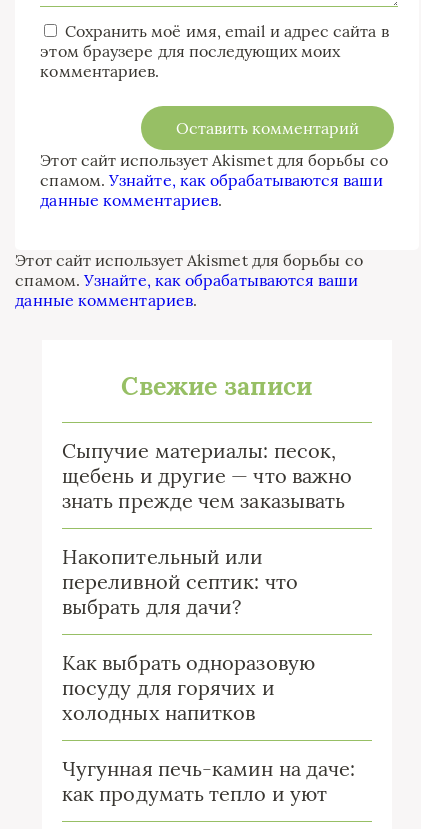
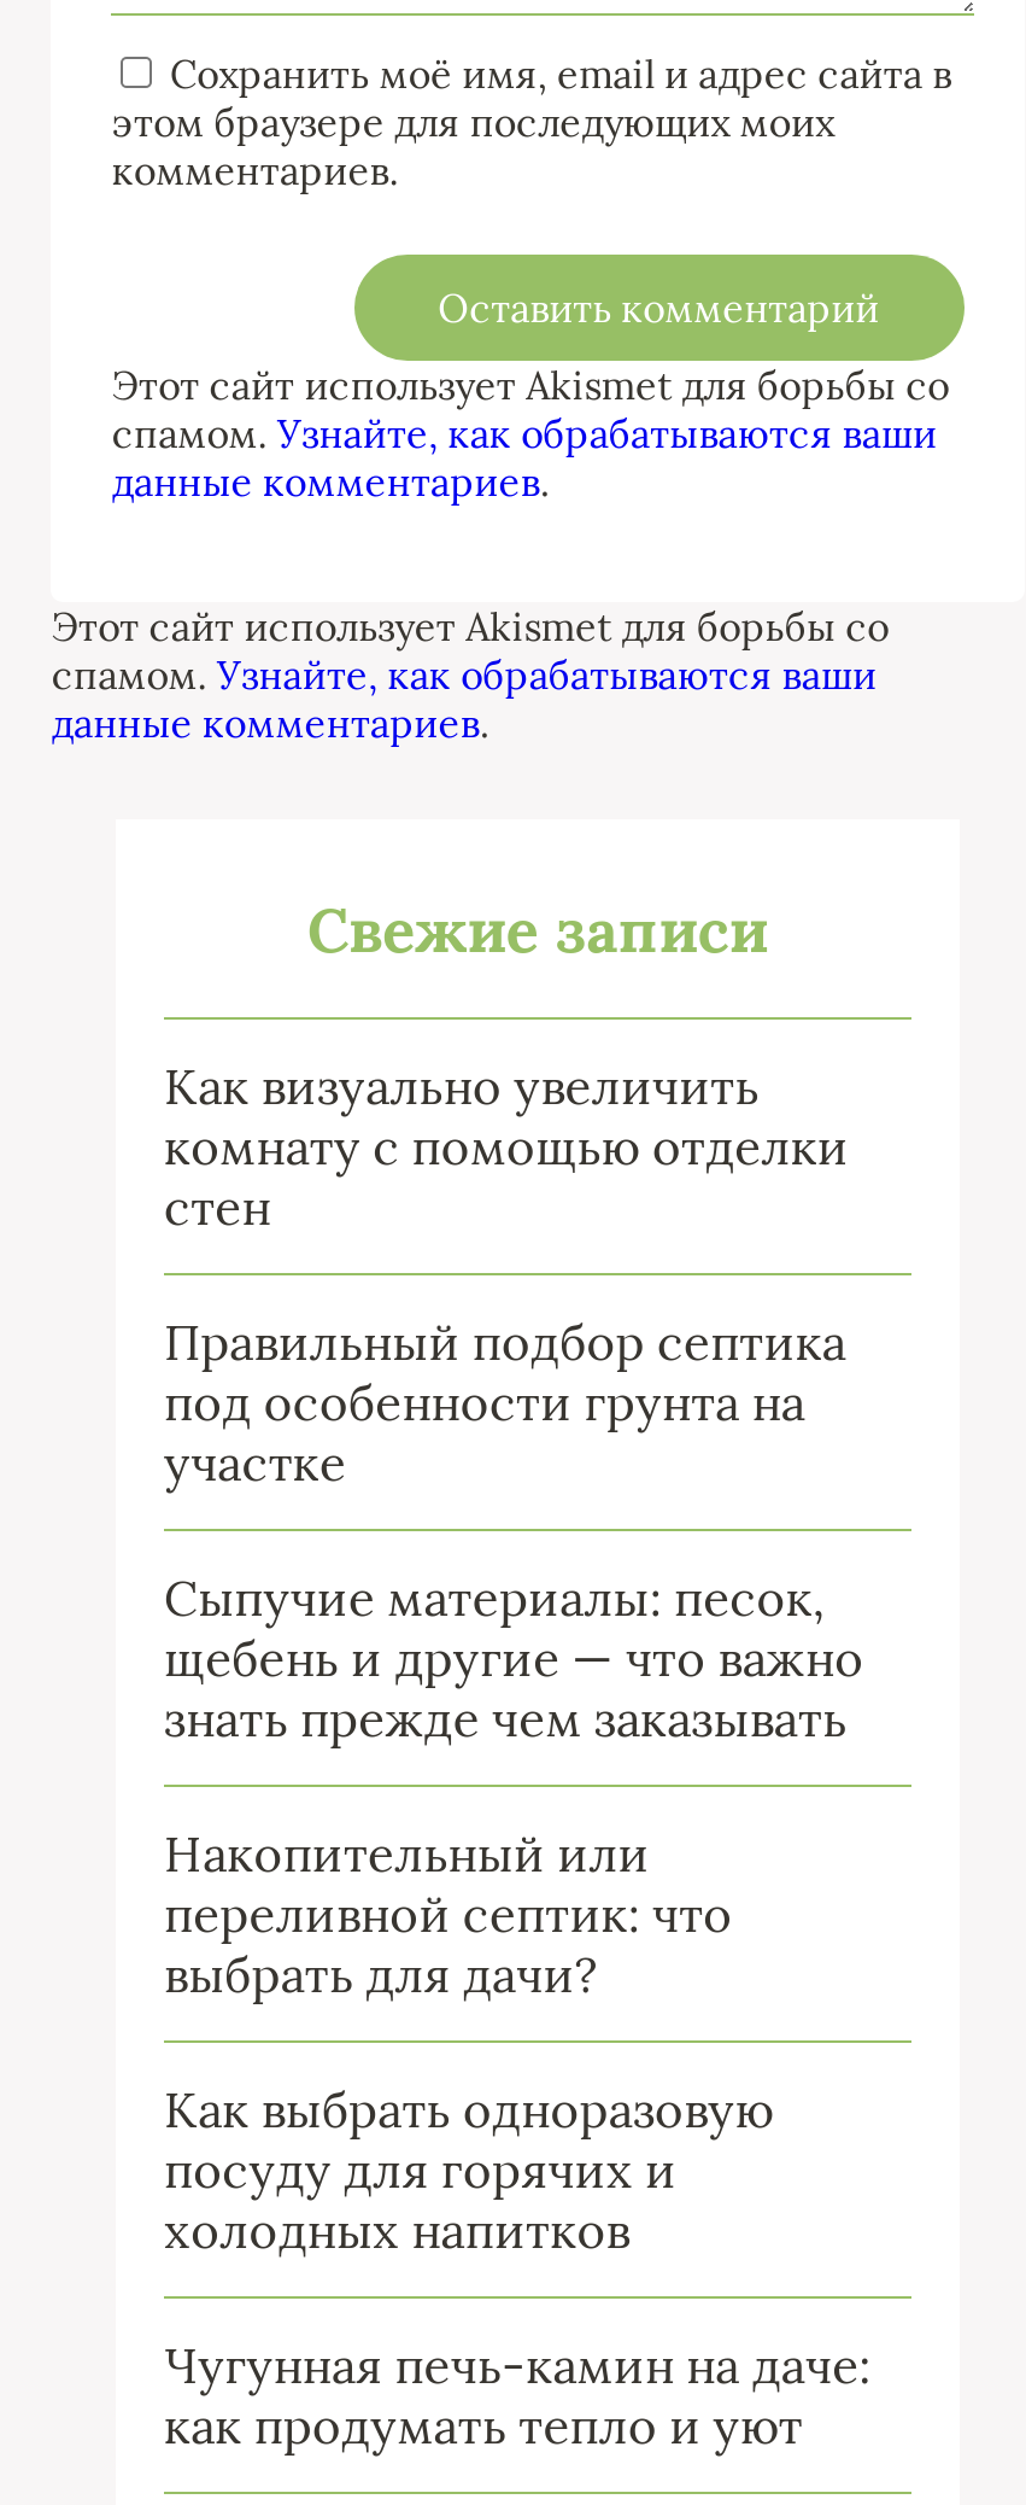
none -> [164,1055,849,1492] Как визуально увеличить | комнату с помощью отделки | стен | Правильный подбор септика | под особенности грунта на | участке

